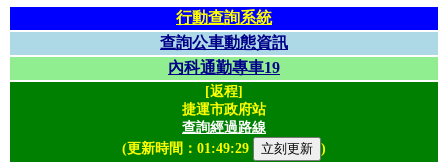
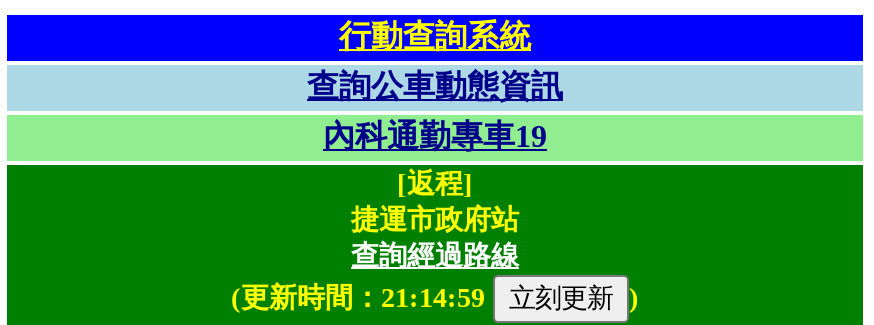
[122,141,249,156] (更新時間：01:49:29 -> [231,283,485,313] (更新時間：21:14:59

